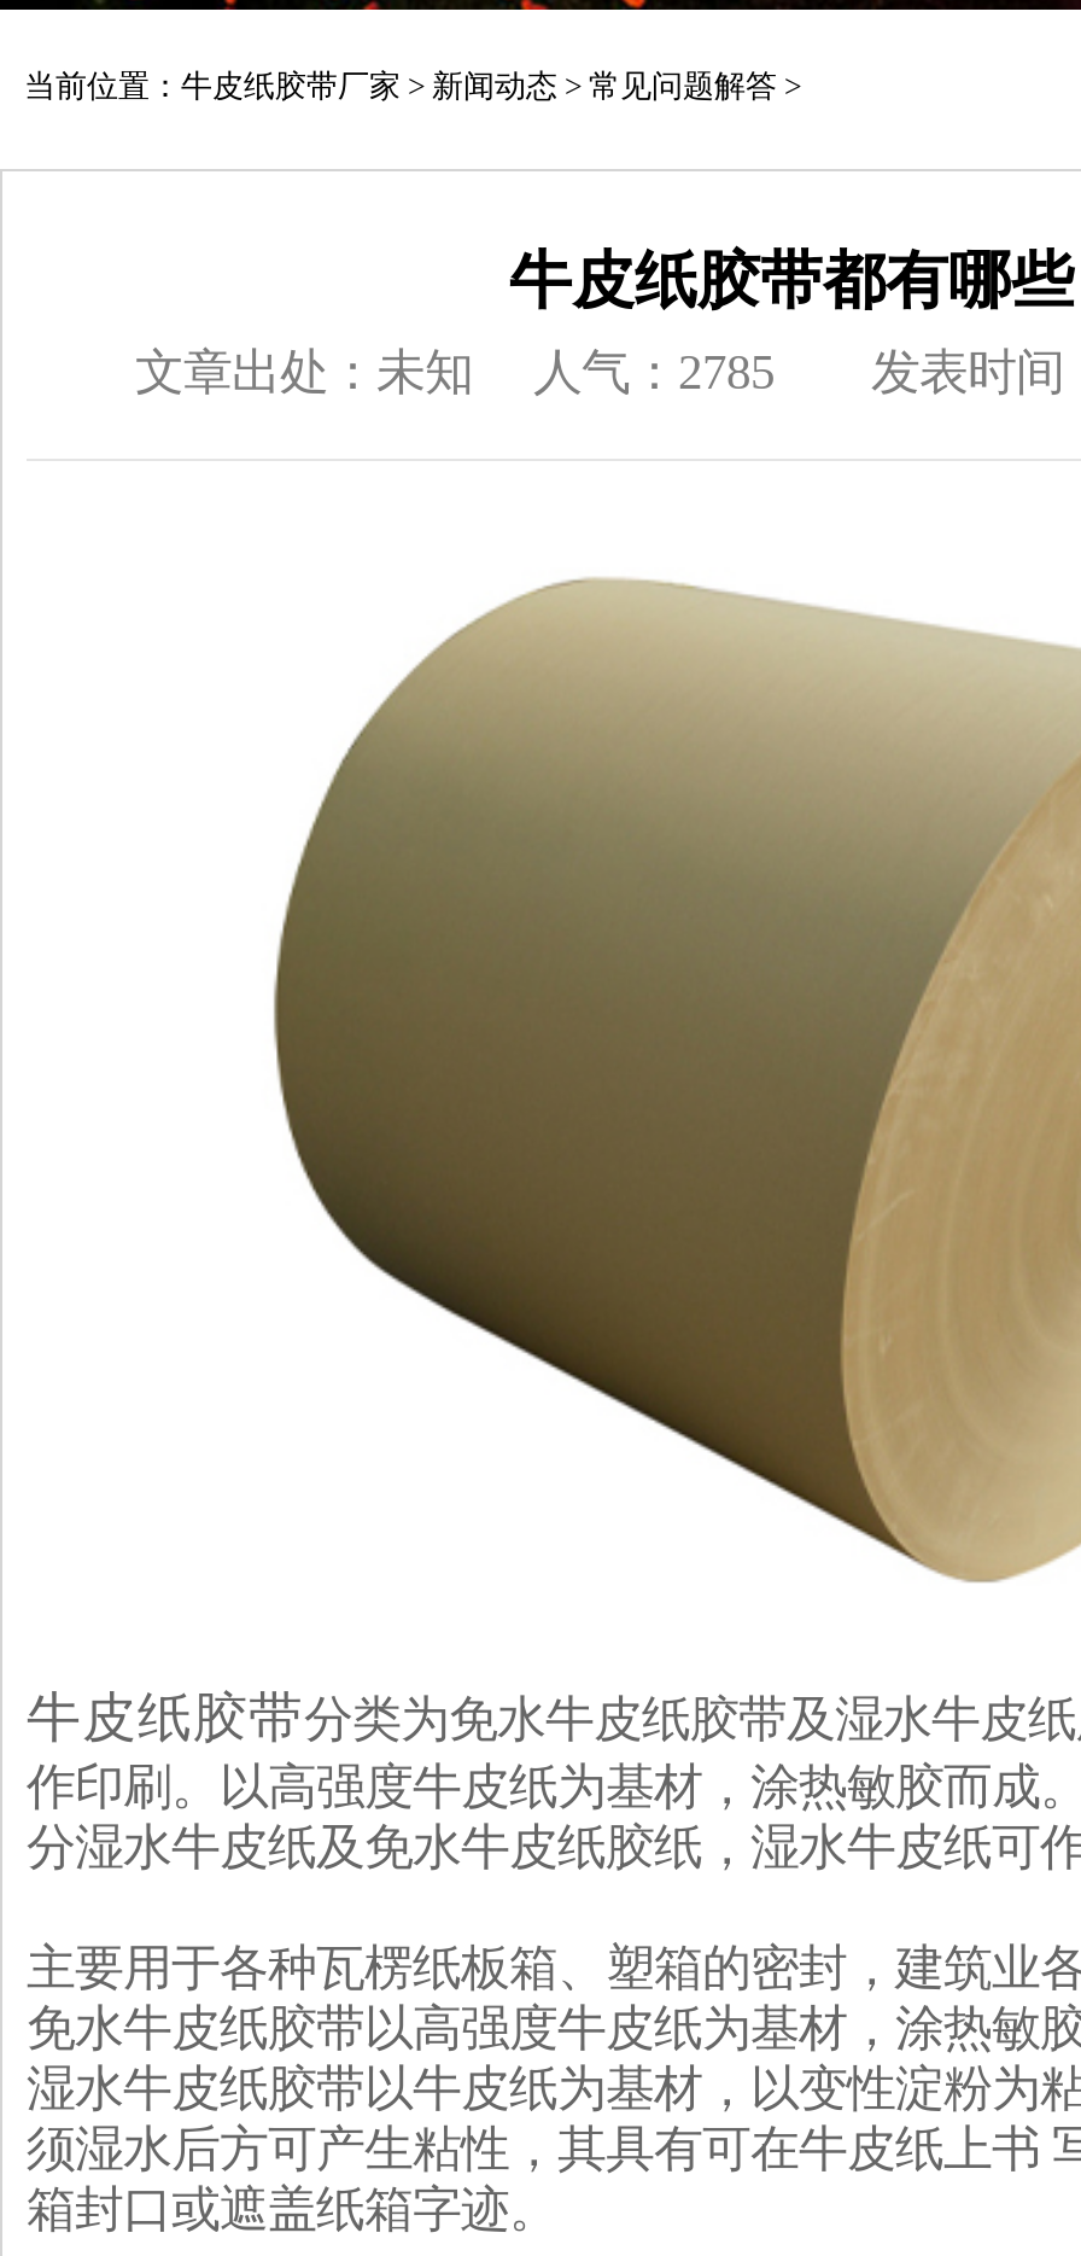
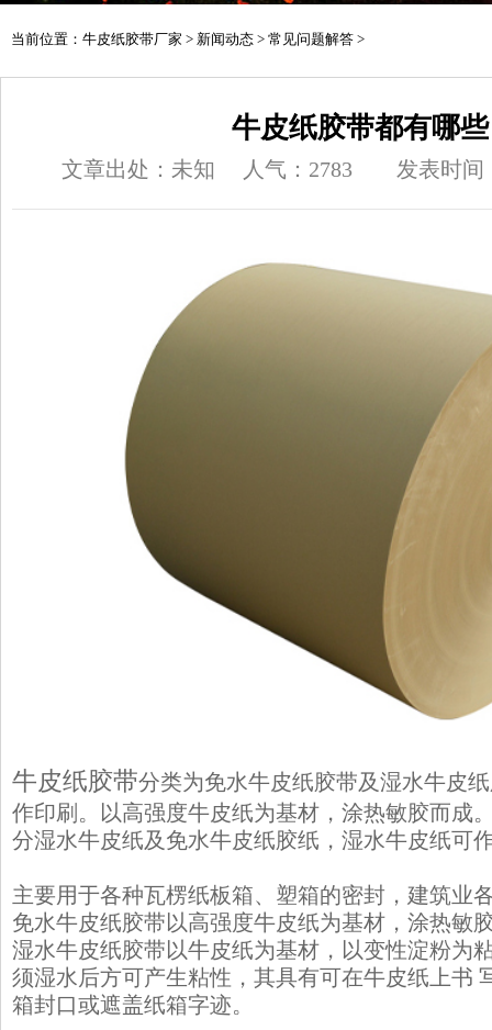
[533,345,775,398] 人气：2785 -> [243,157,353,181] 人气：2783

